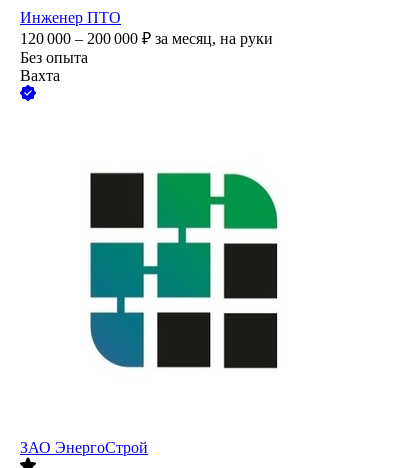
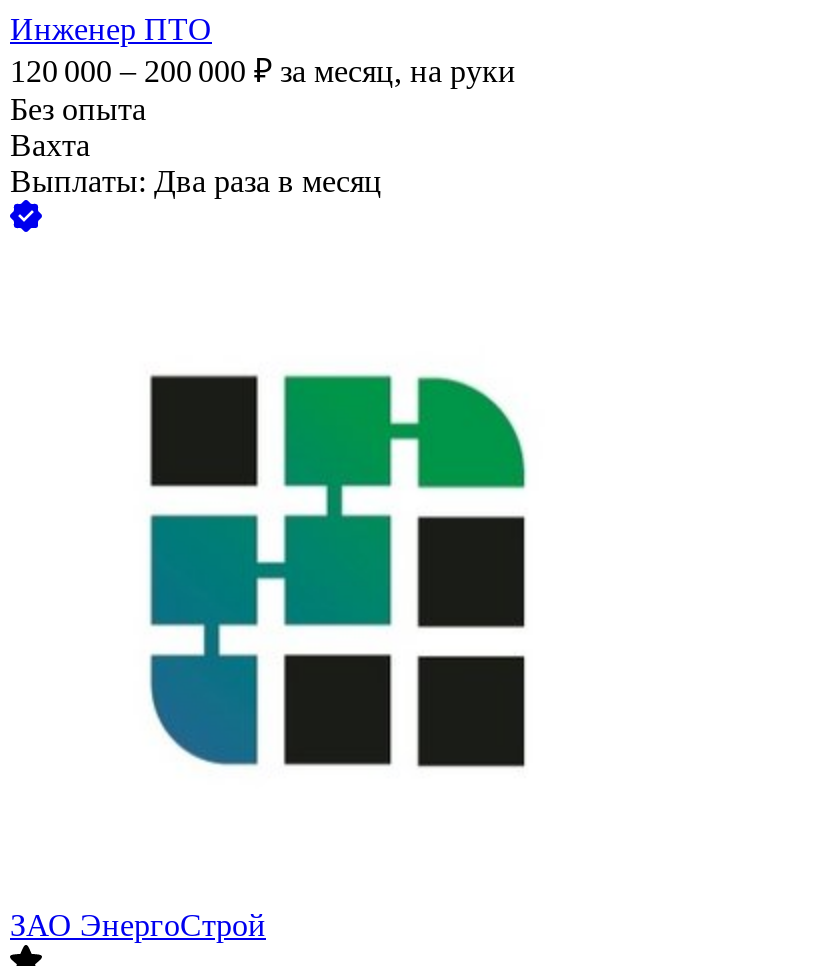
none -> [10,165,382,199] Выплаты: Два раза в месяц

